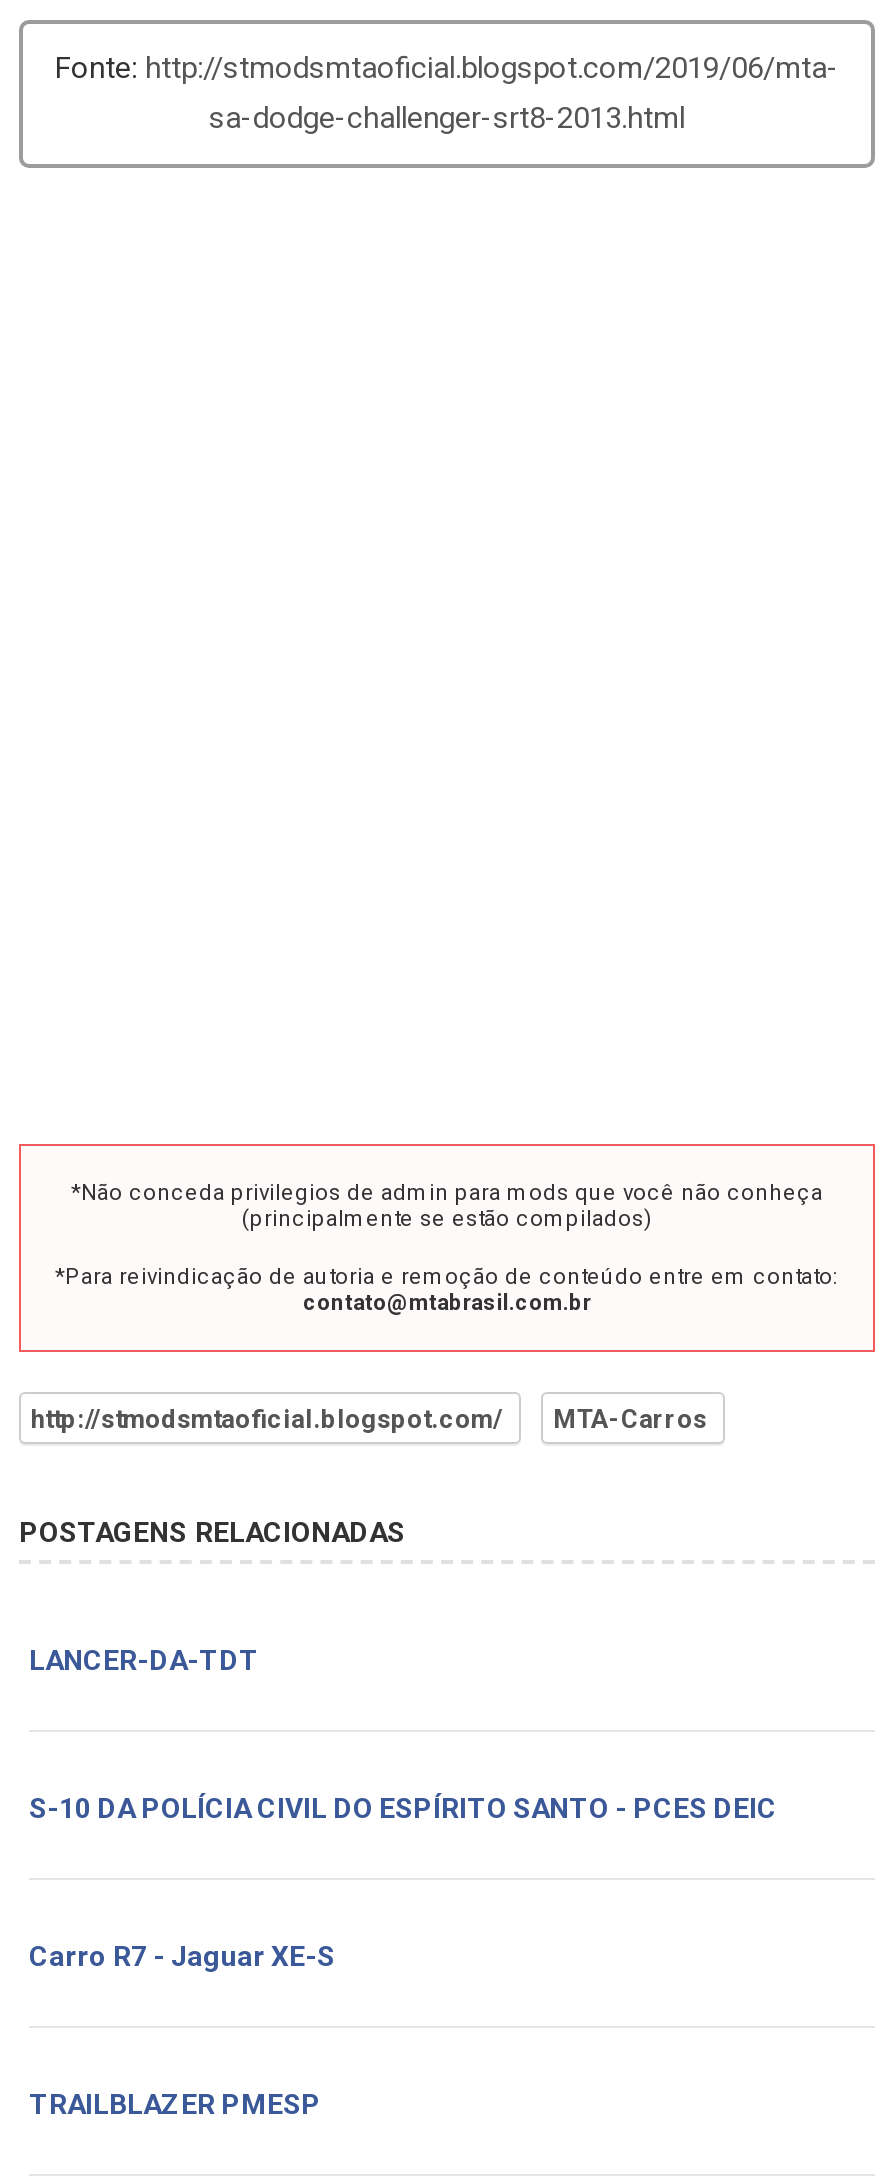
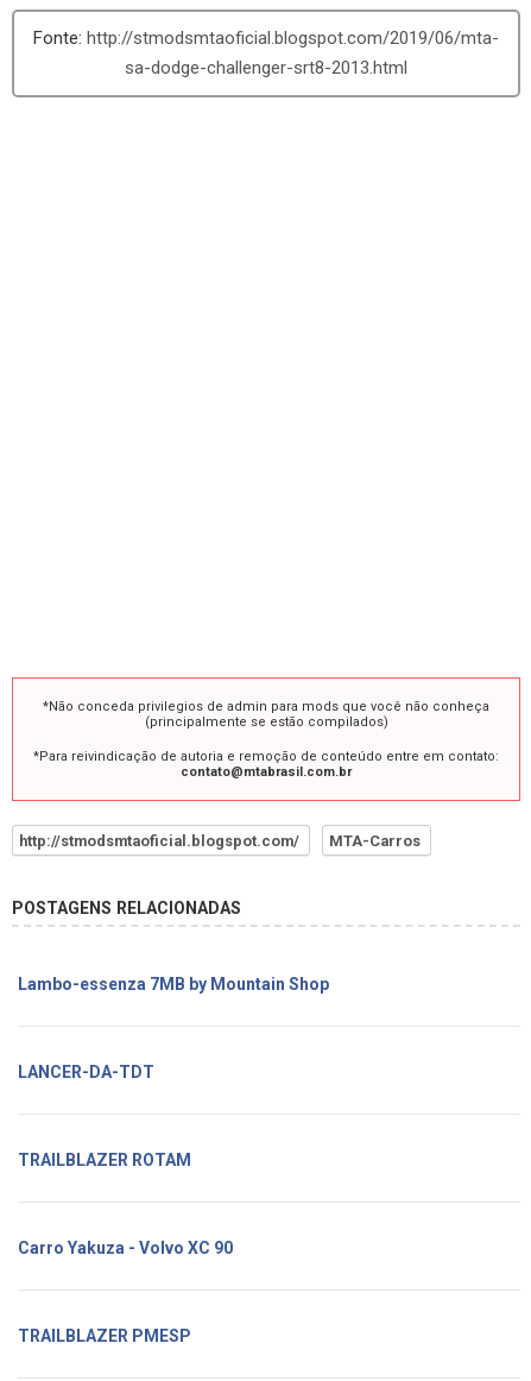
none -> [18,974,329,993] Lambo-essenza 7MB by Mountain Shop
[29,1791,777,1823] S-10 DA POLÍCIA CIVIL DO ESPÍRITO SANTO - PCES DEIC -> [18,1150,191,1169] TRAILBLAZER ROTAM
[29,1939,335,1971] Carro R7 - Jaguar XE-S -> [18,1238,233,1257] Carro Yakuza - Volvo XC 90

